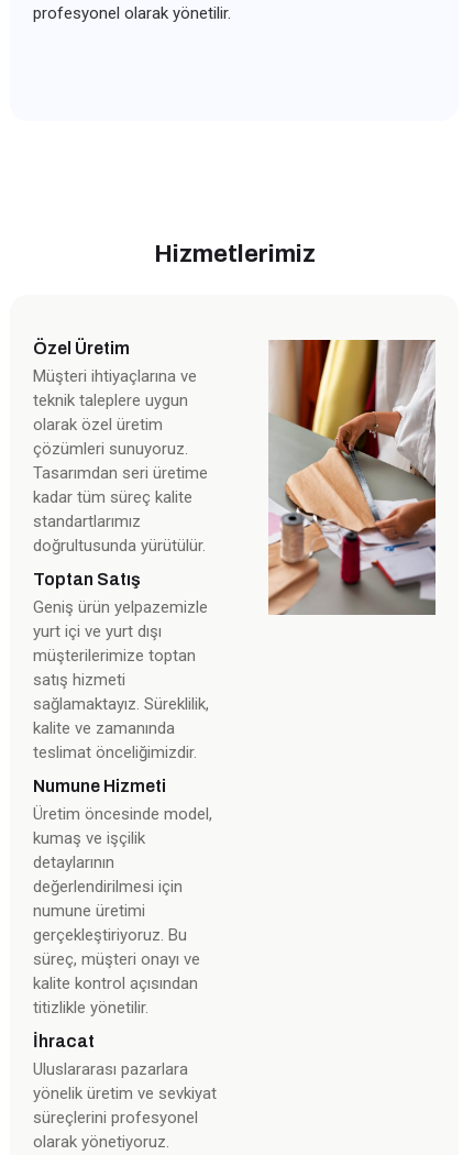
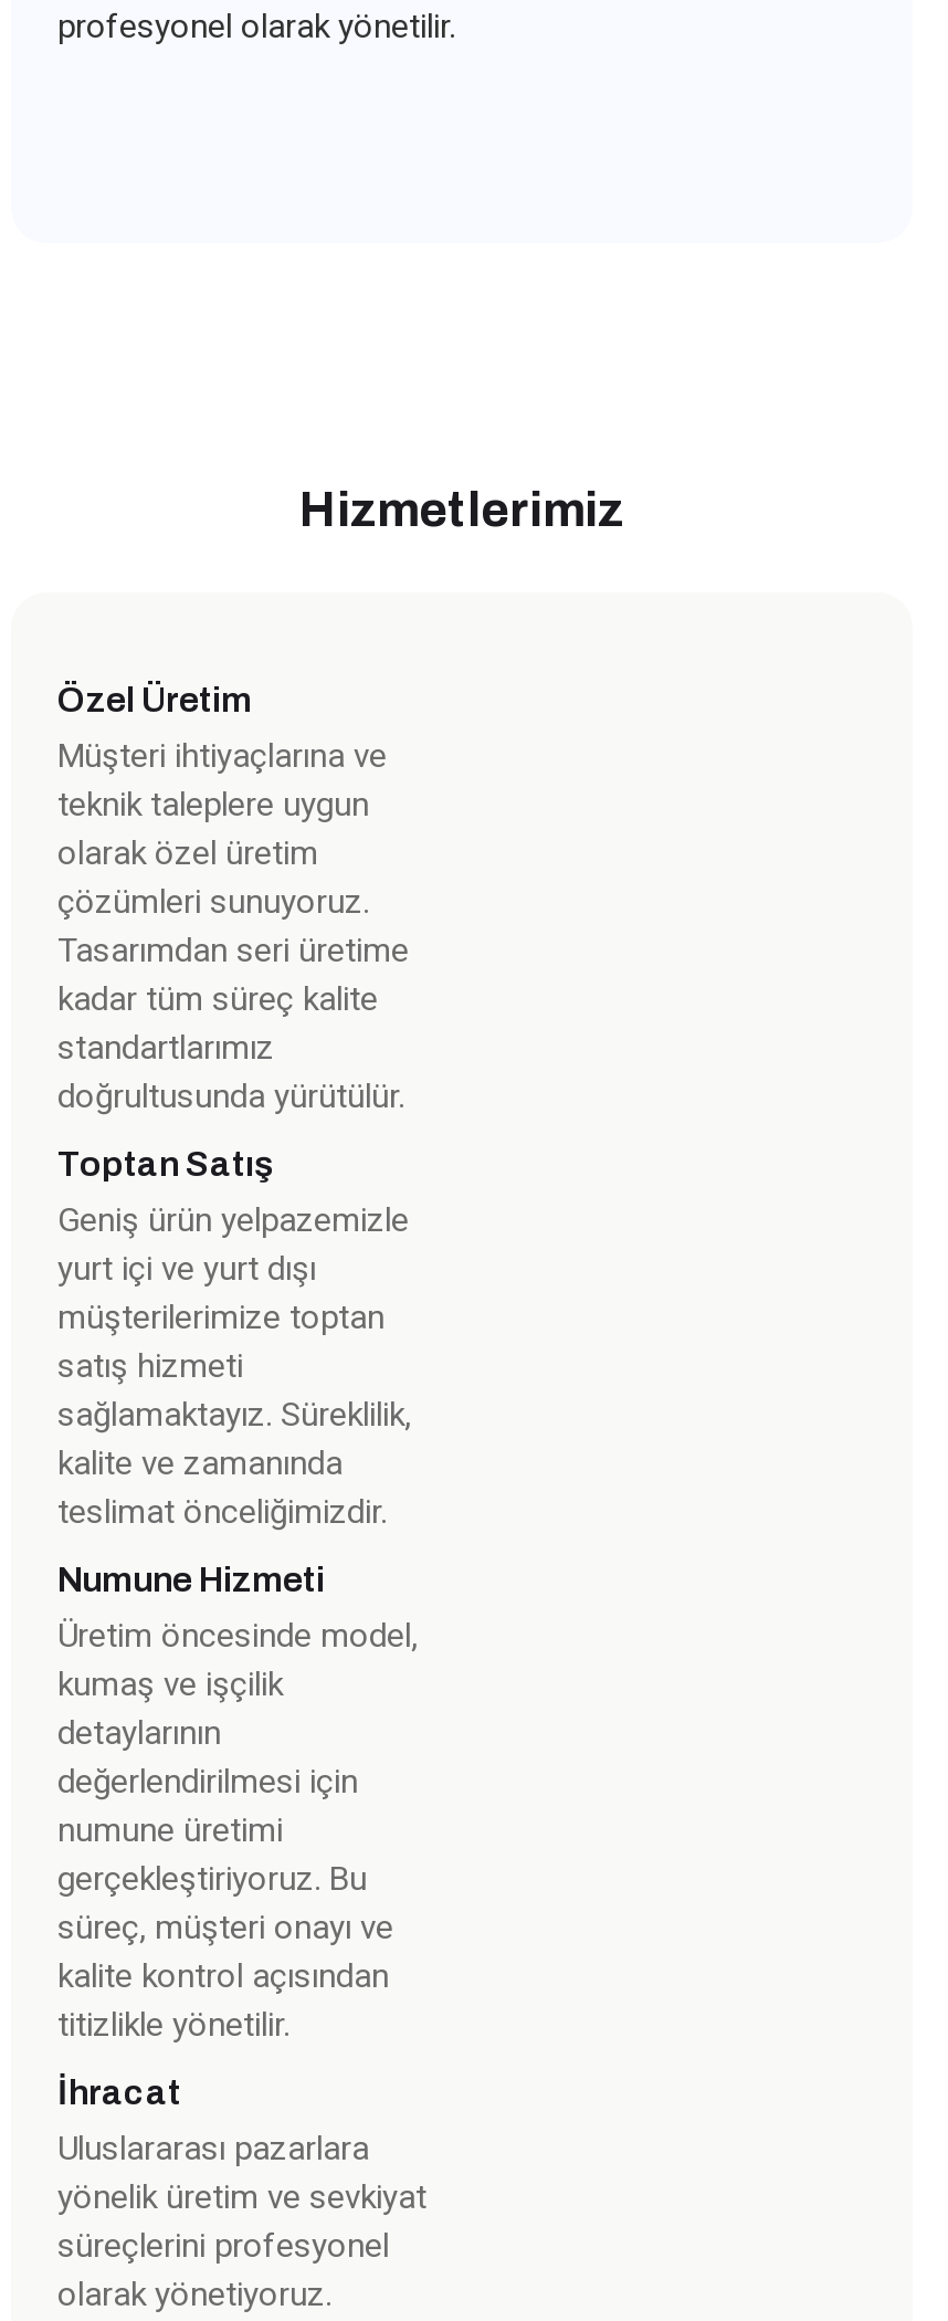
[267,339,437,616] [image] -> none

